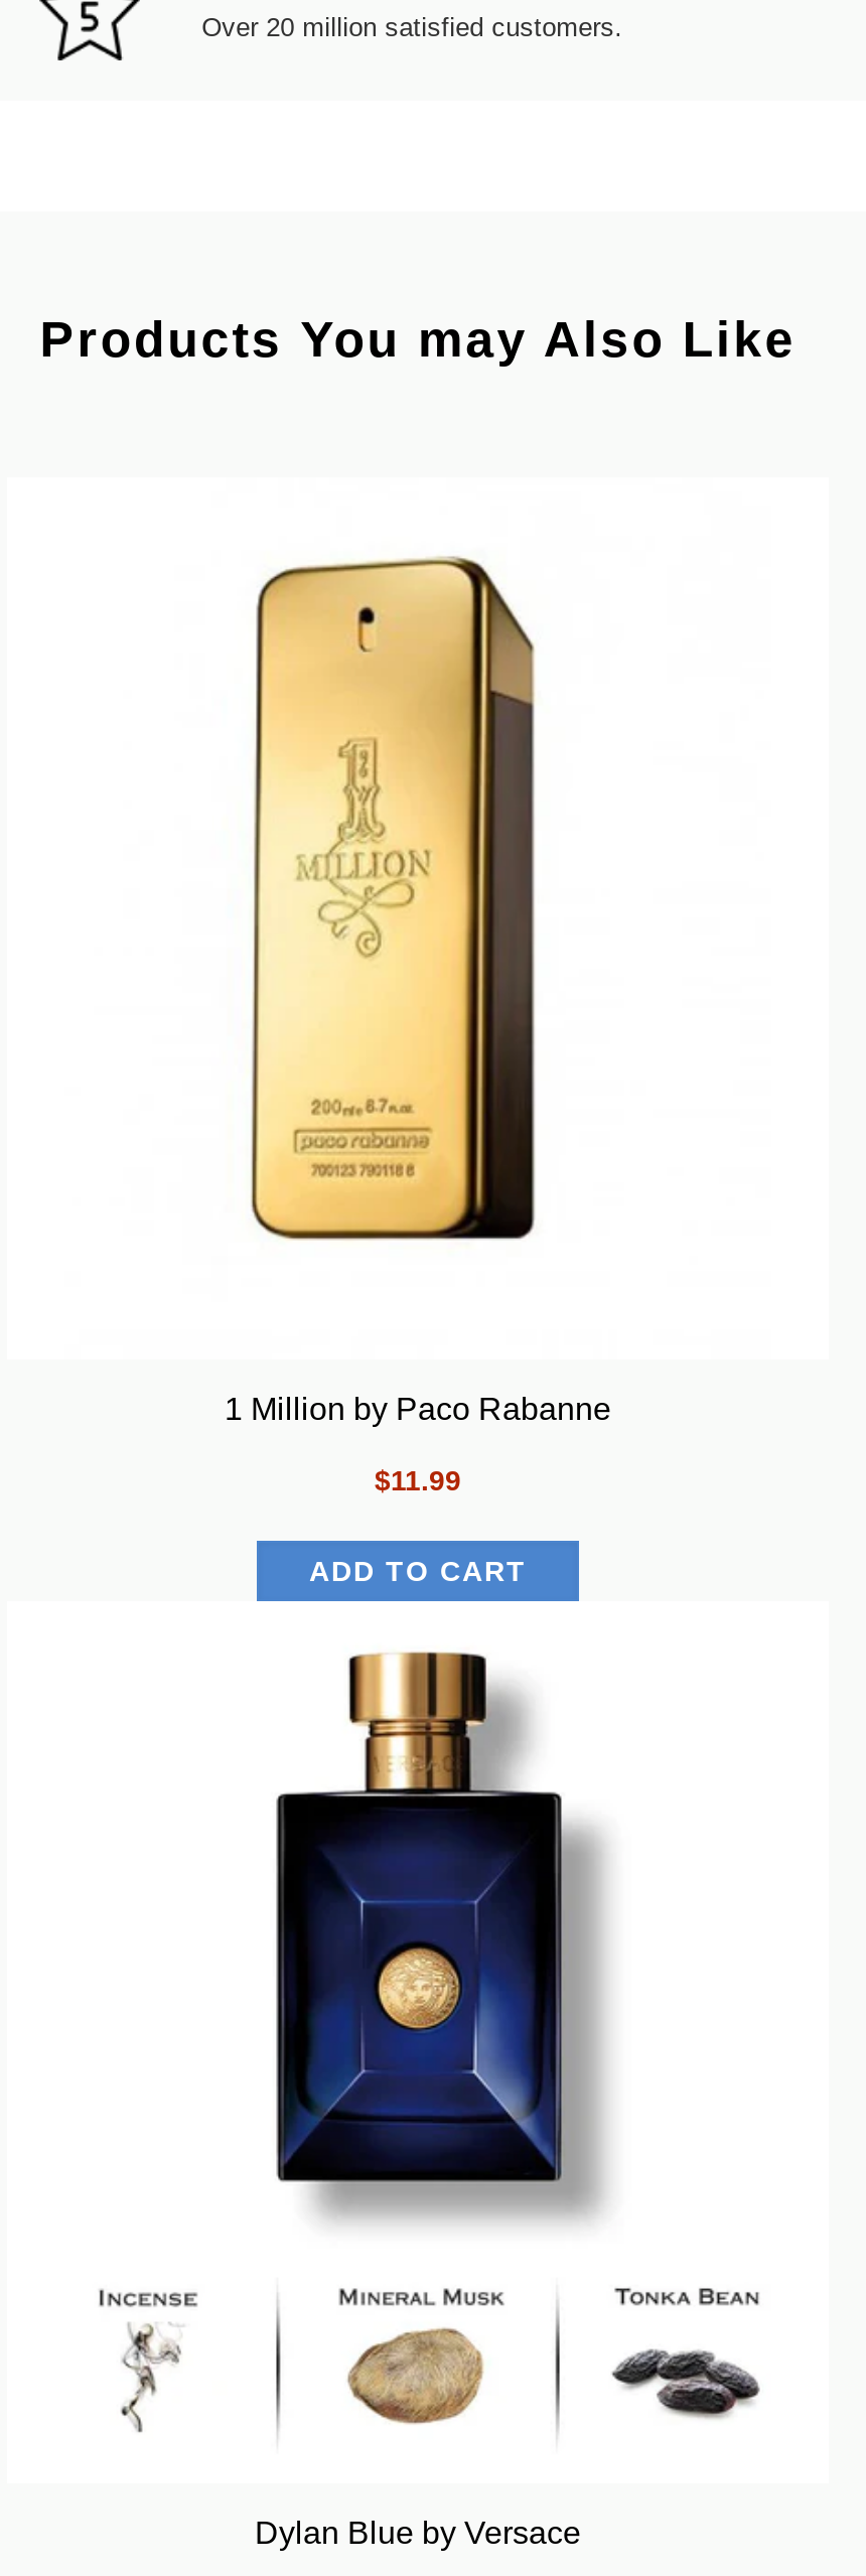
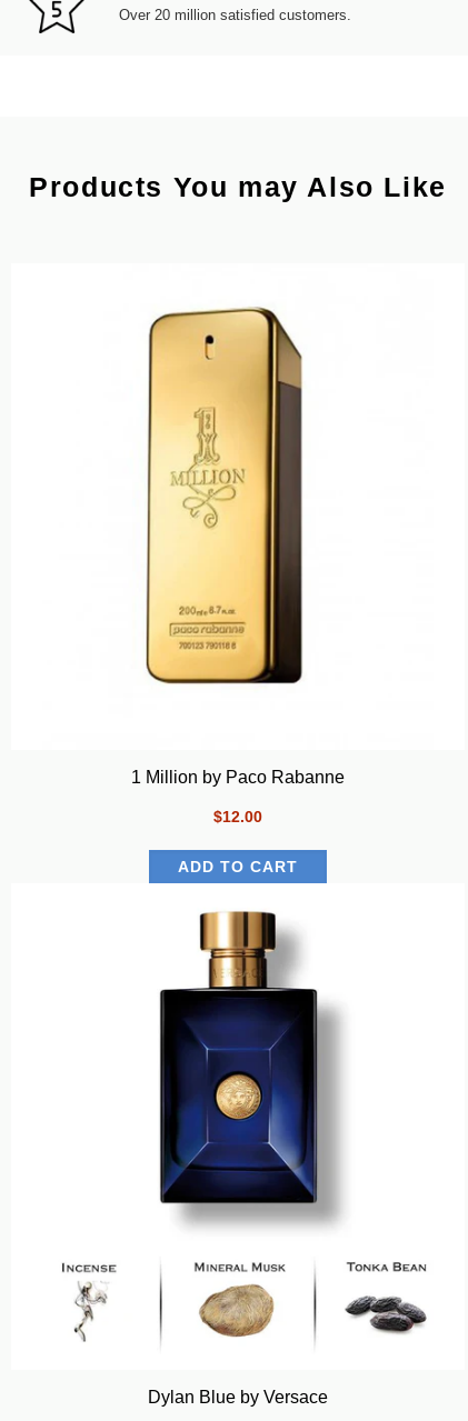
[375,1464,461,1496] $11.99 -> [213,807,262,825] $12.00

